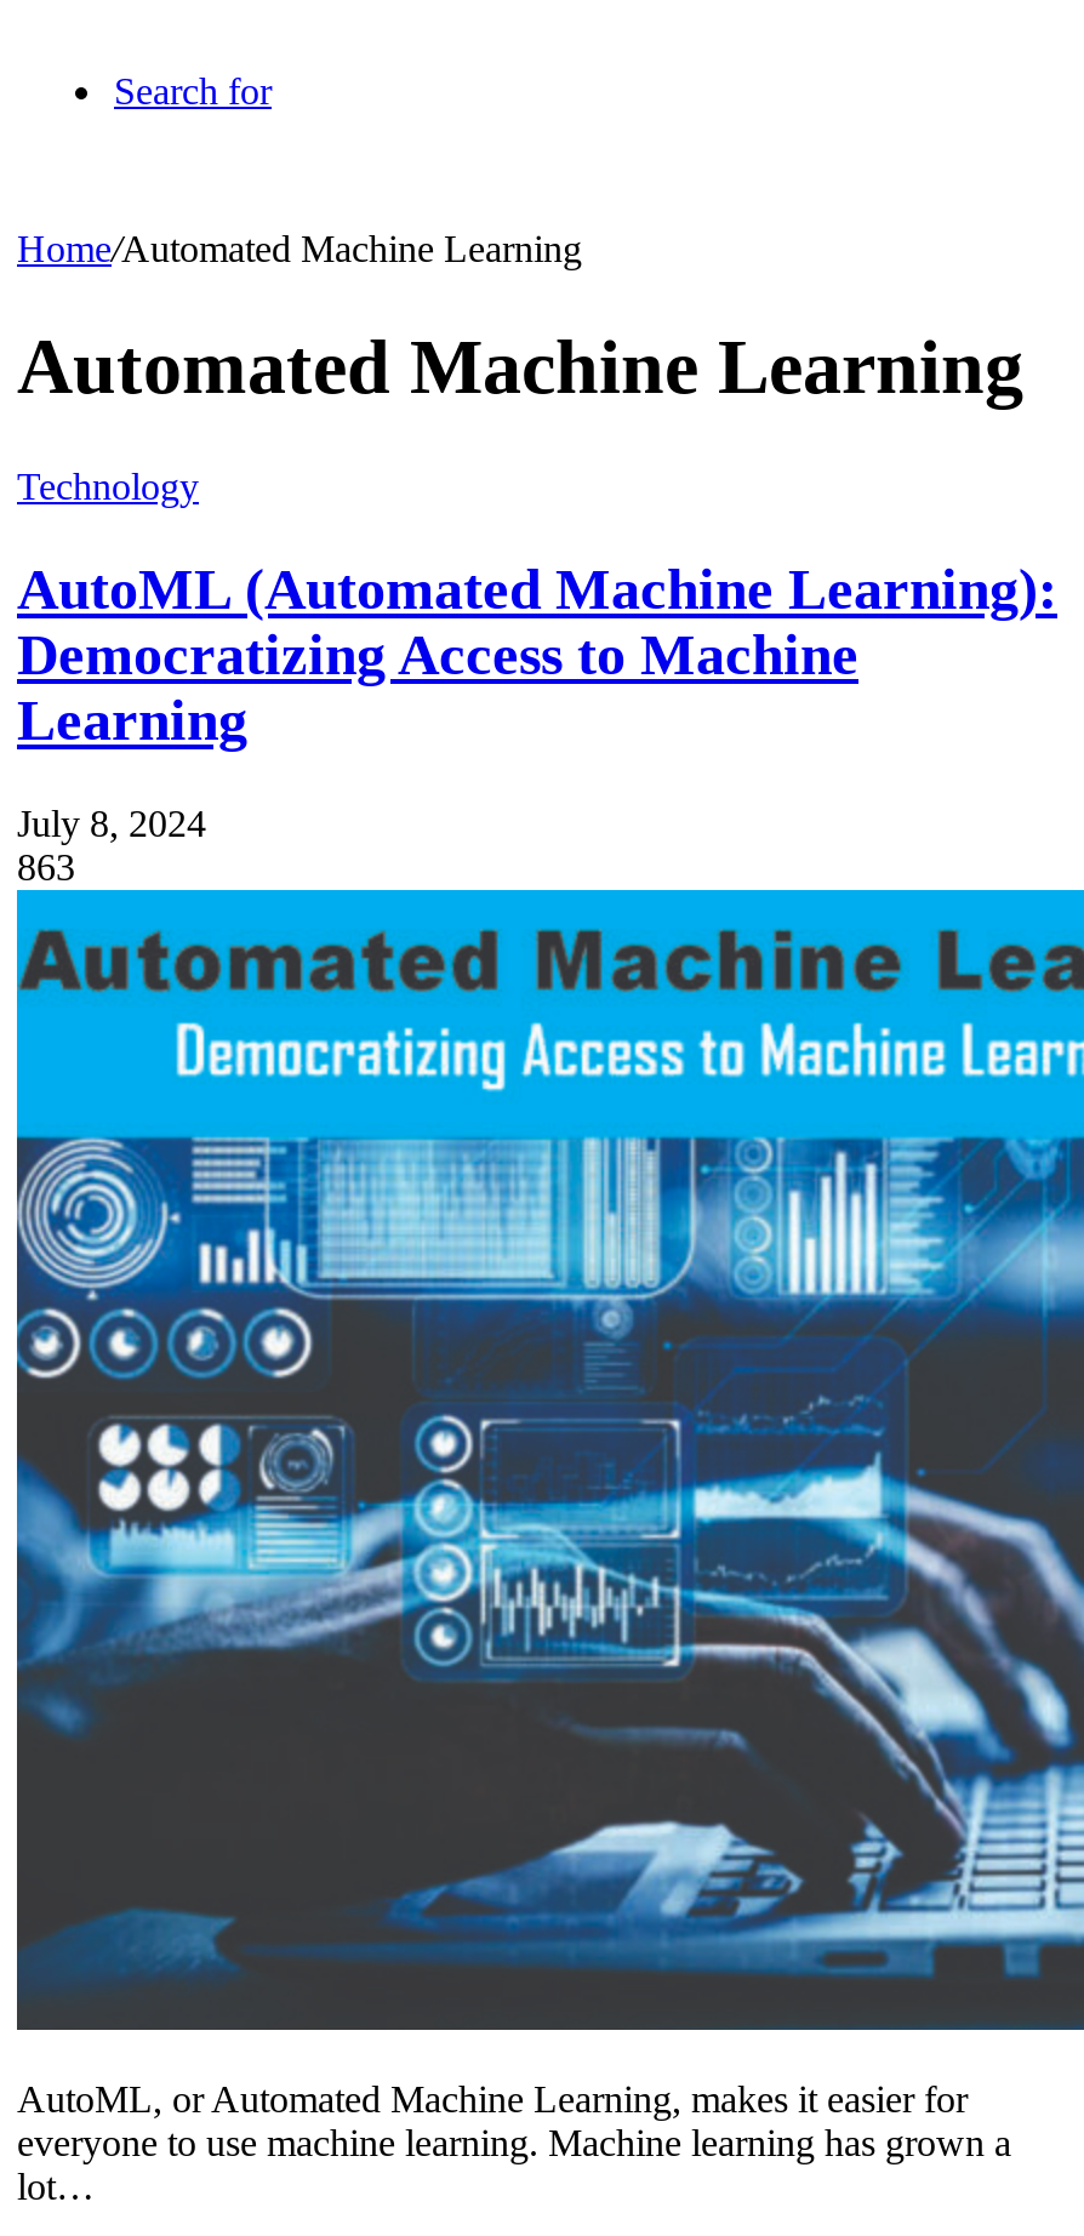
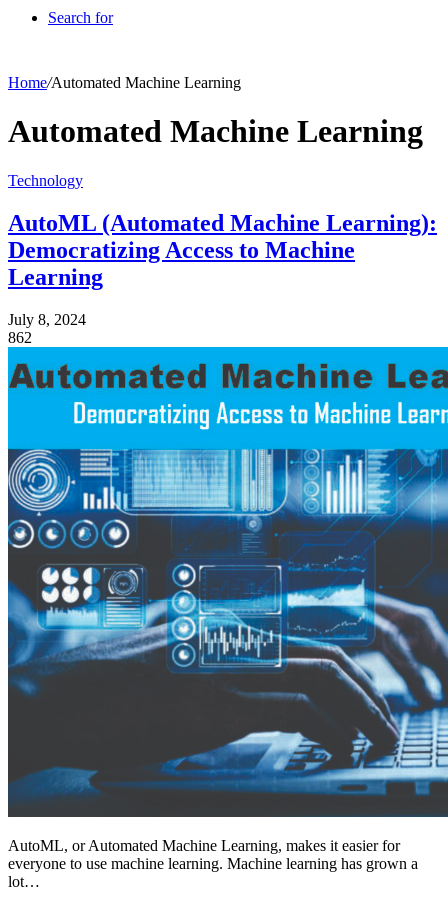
[17,846,75,887] 863 -> [8,329,32,346] 862

